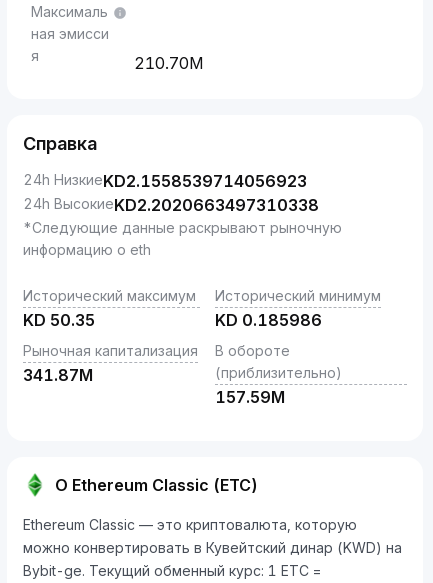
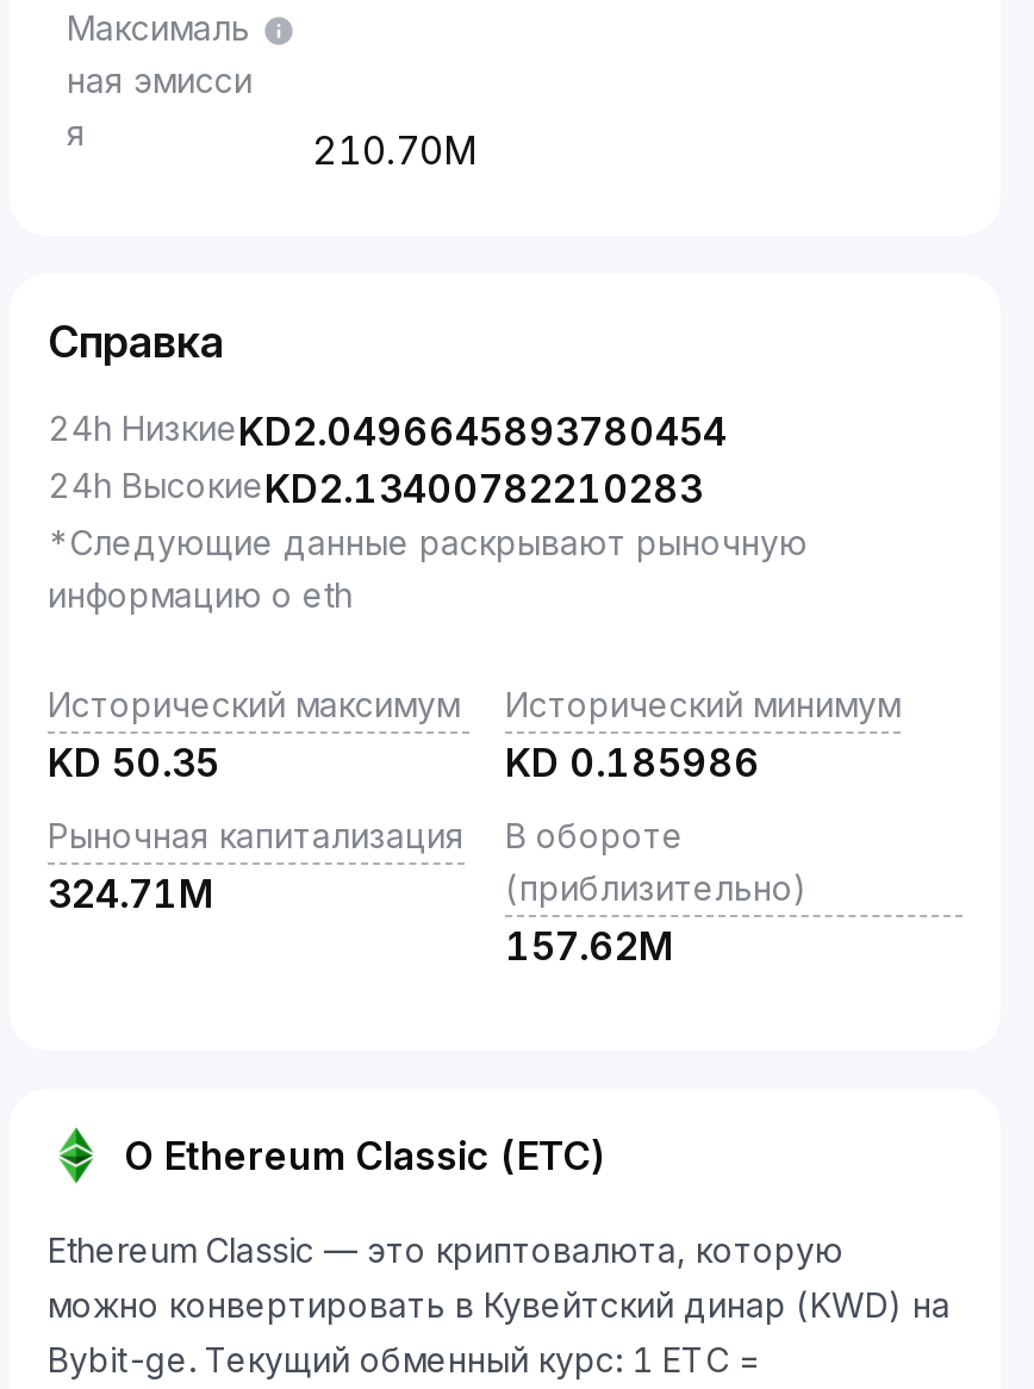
[23,171,307,191] 24h НизкиеKD2.1558539714056923 -> [48,407,727,455] 24h НизкиеKD2.0496645893780454
[23,195,319,215] 24h ВысокиеKD2.2020663497310338 -> [48,465,703,512] 24h ВысокиеKD2.13400782210283
[23,365,93,385] 341.87M -> [48,870,212,917] 324.71M
[215,387,285,407] 157.59M -> [505,922,672,970] 157.62M

